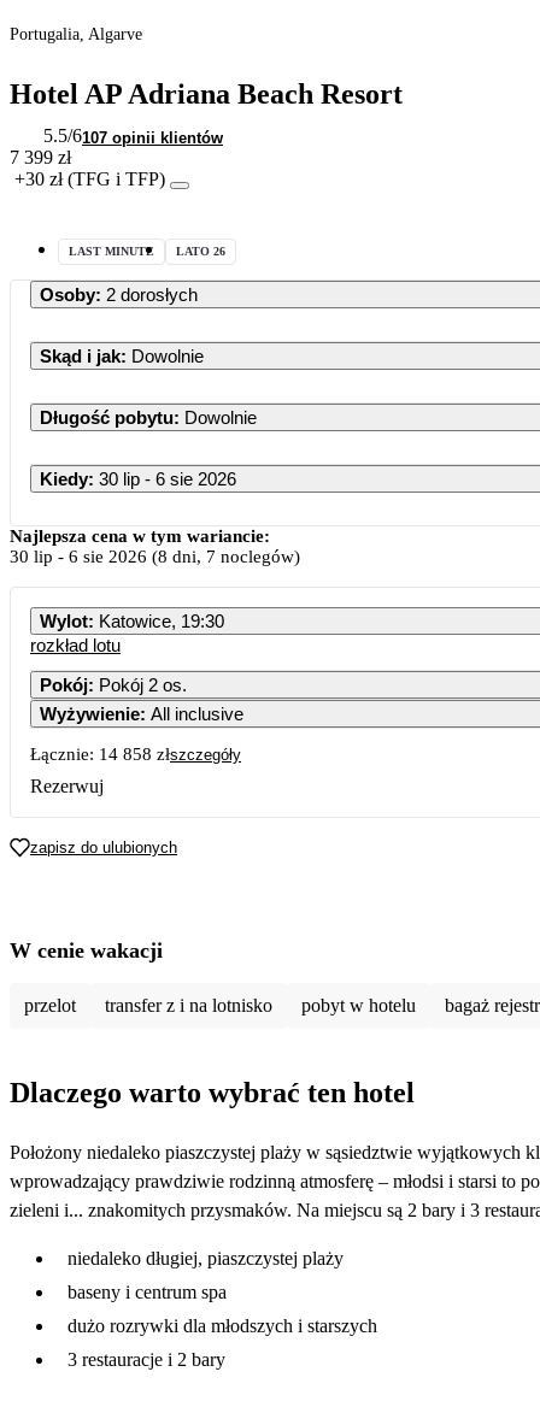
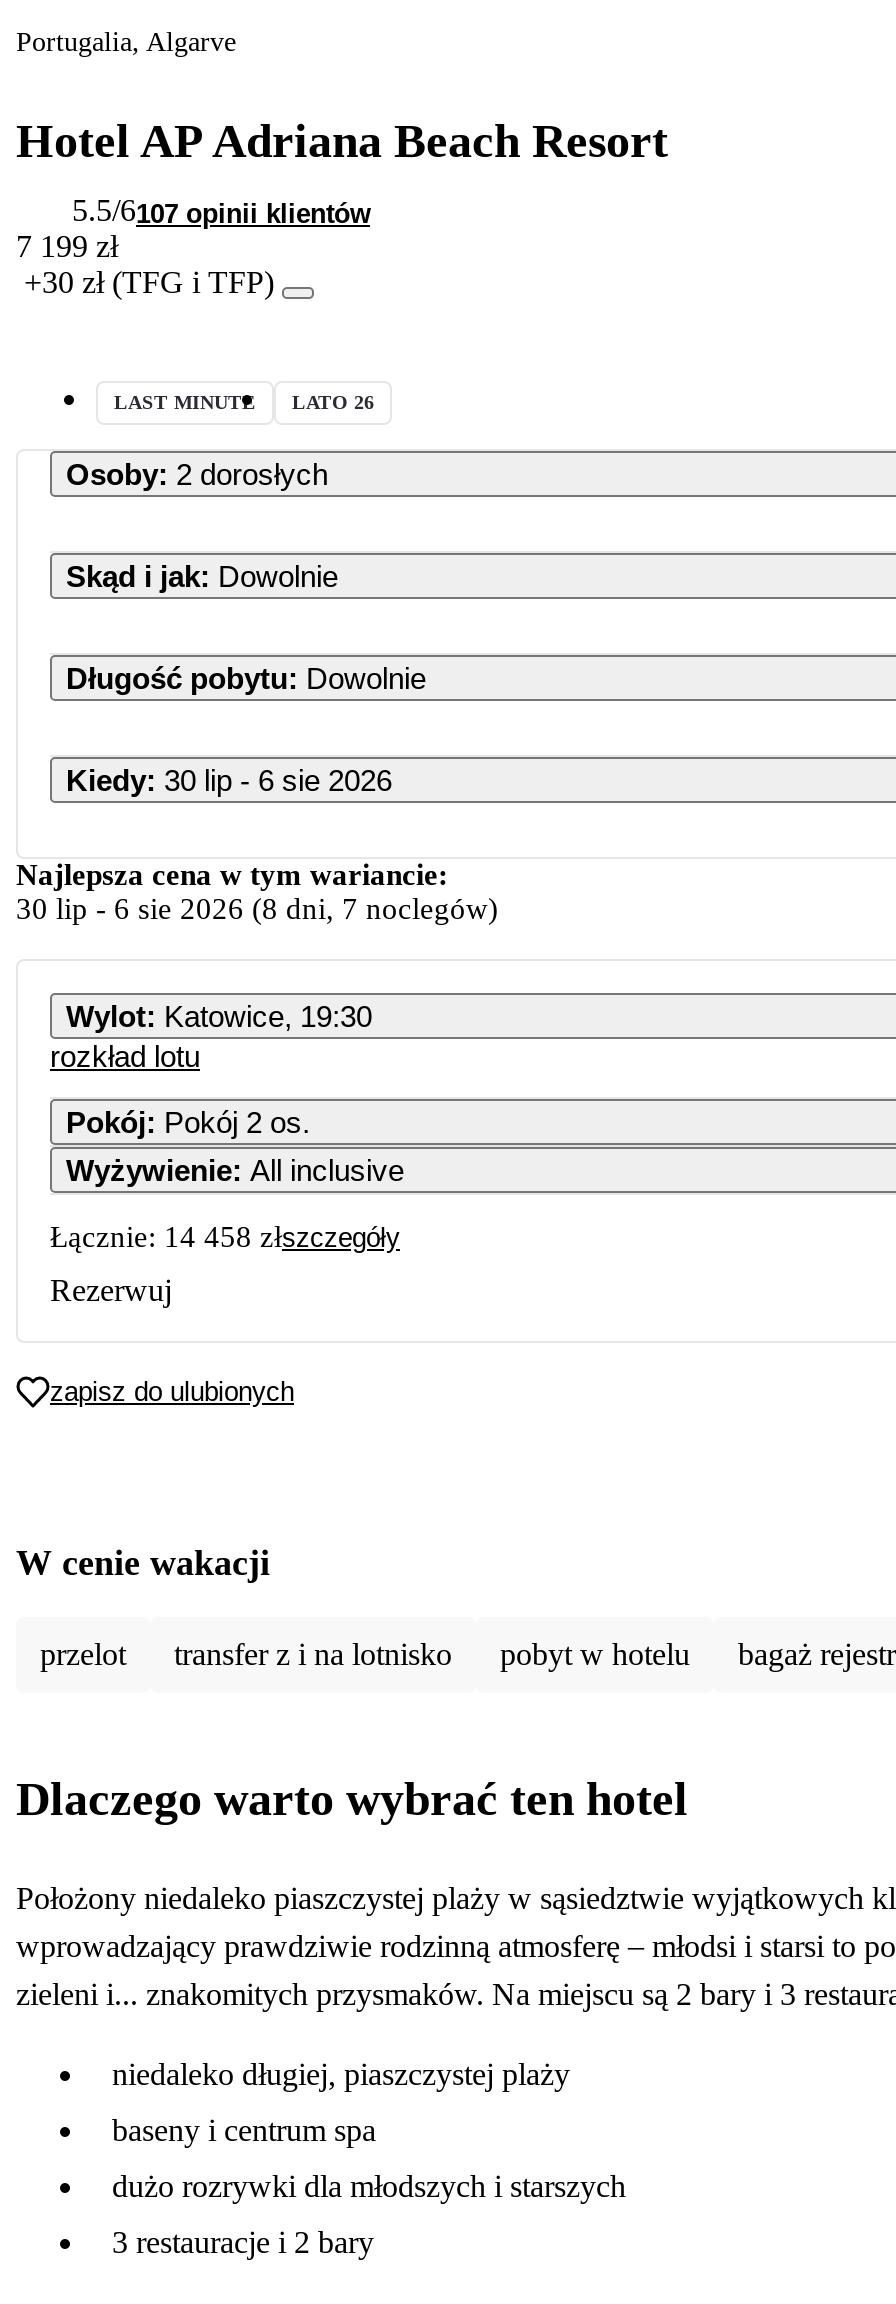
[10,146,71,167] 7 399 zł -> [16,228,118,262] 7 199 zł
[30,744,241,763] Łącznie: 14 858 złszczegóły -> [50,1220,400,1252] Łącznie: 14 458 złszczegóły

